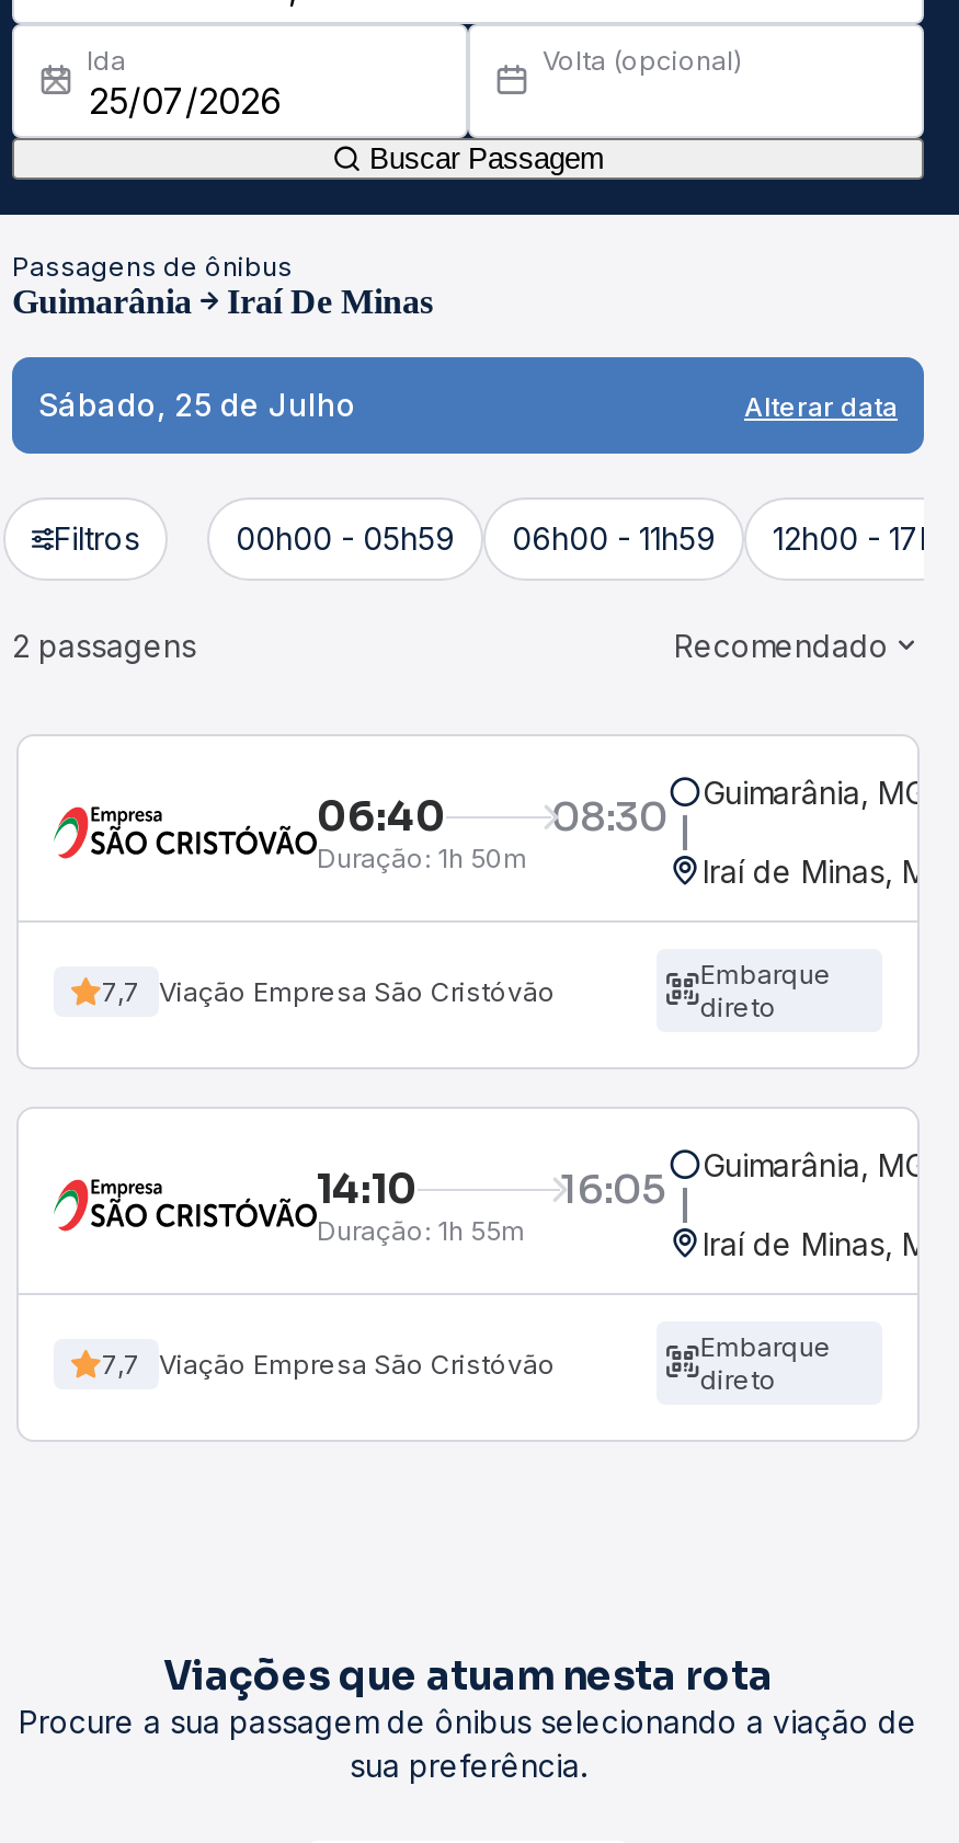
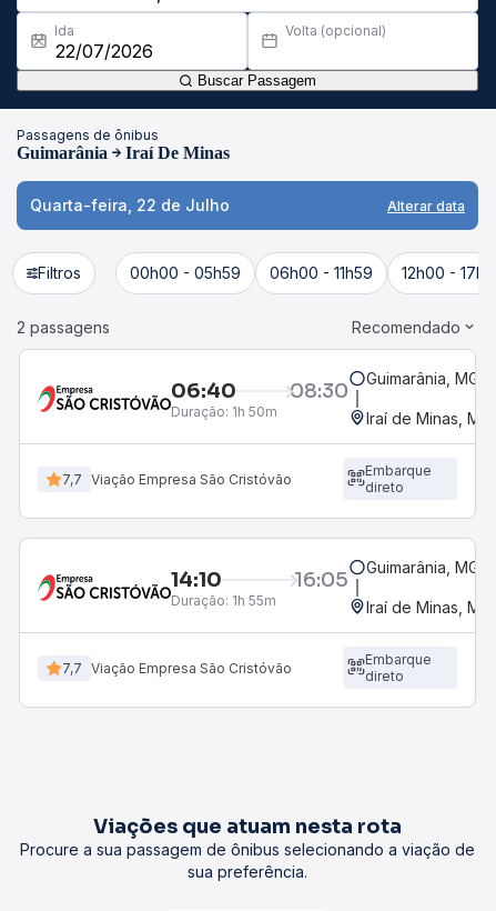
[38,386,356,423] Sábado, 25 de Julho -> [30,196,230,214] Quarta-feira, 22 de Julho

